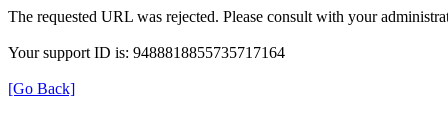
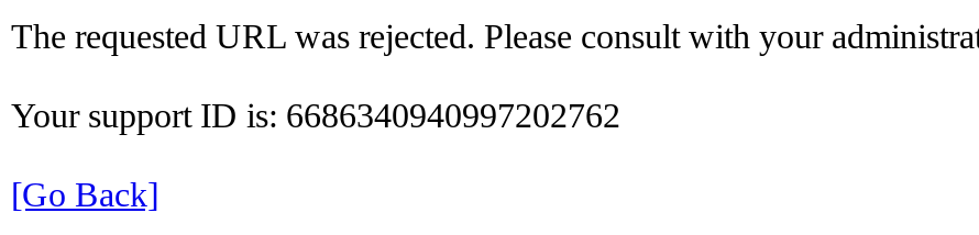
[8,44,285,61] Your support ID is: 9488818855735717164 -> [11,97,620,134] Your support ID is: 6686340940997202762

